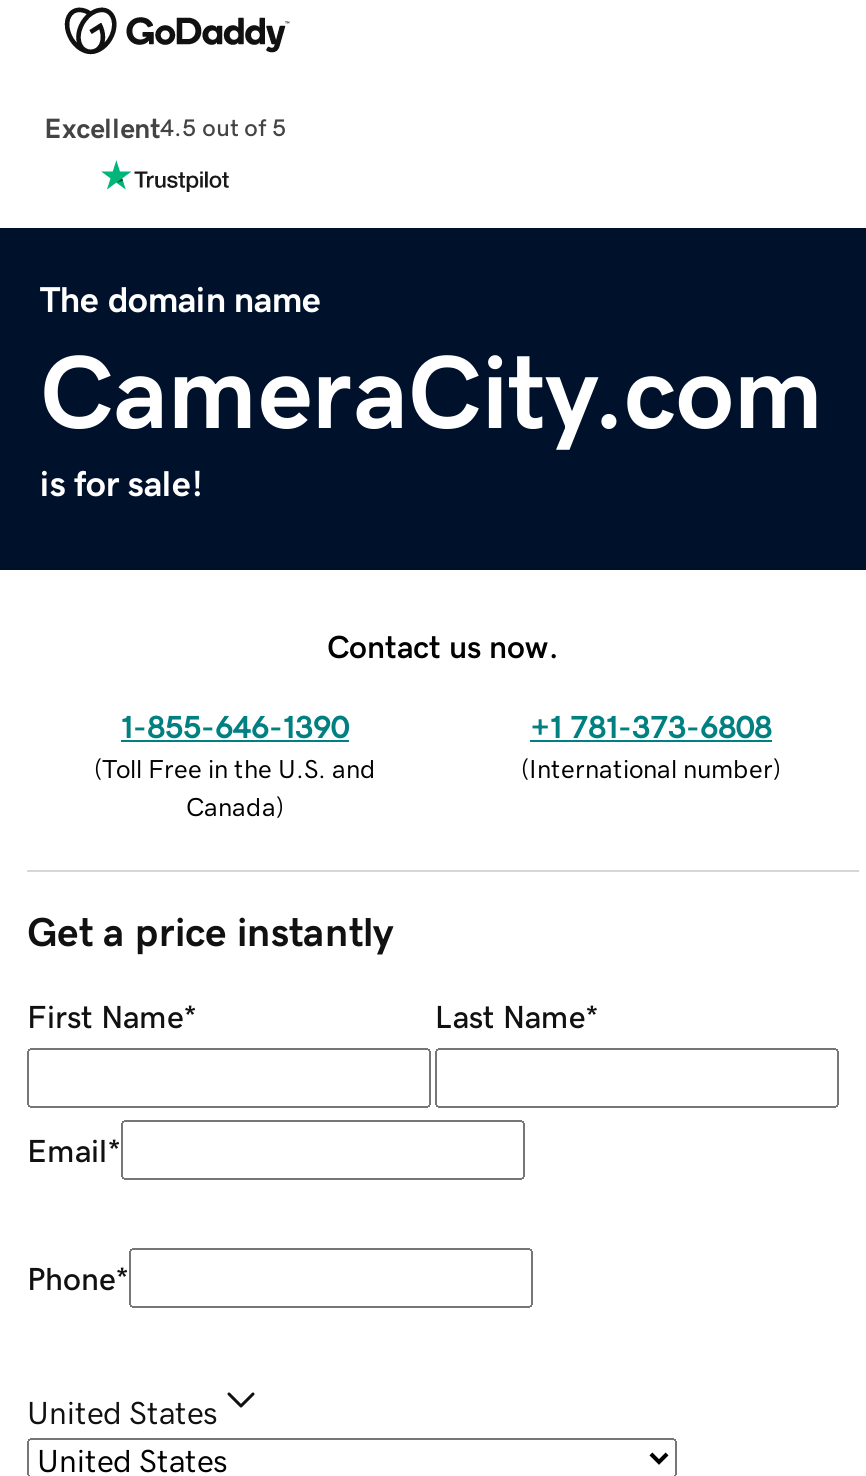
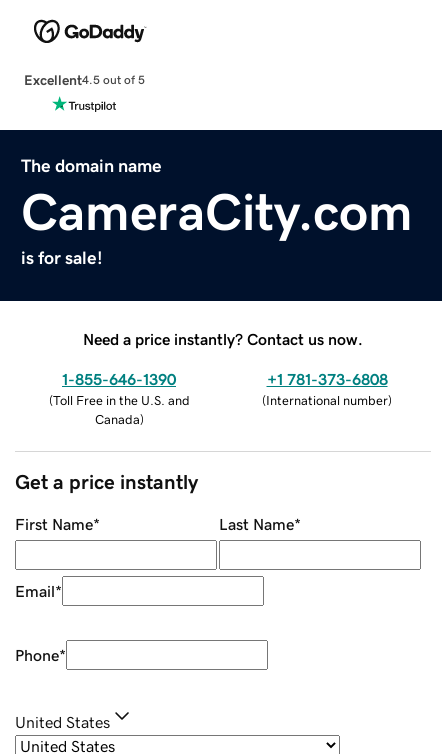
[327,629,559,661] Contact us now. -> [83,331,363,347] Need a price instantly? Contact us now.

